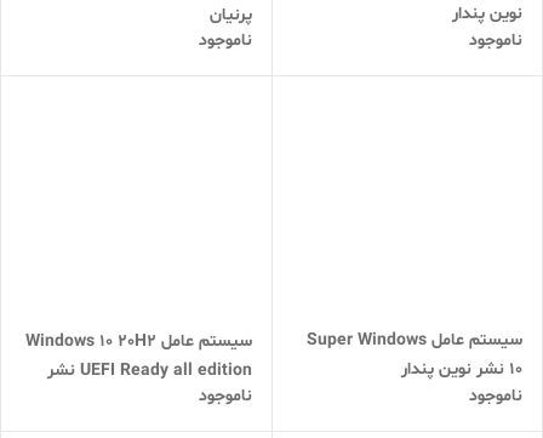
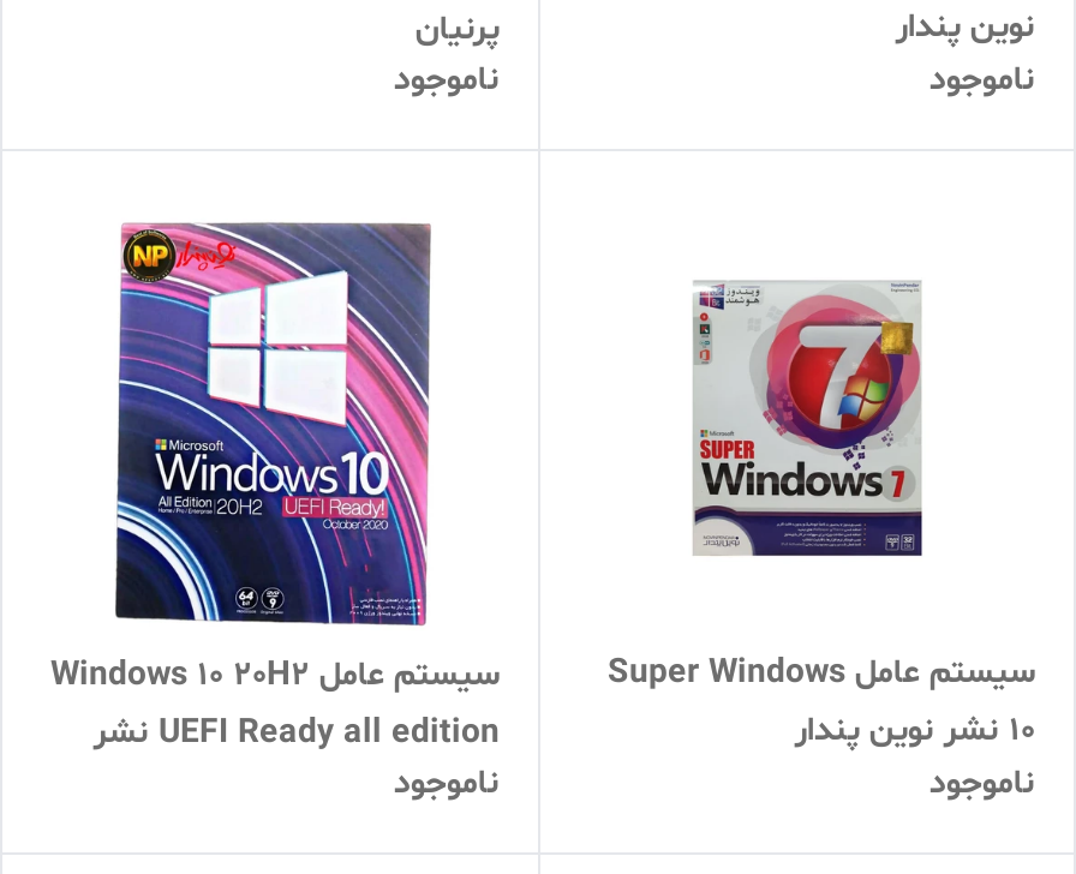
none -> [113,221,432,627] [image]
none -> [692,281,925,559] [image]

